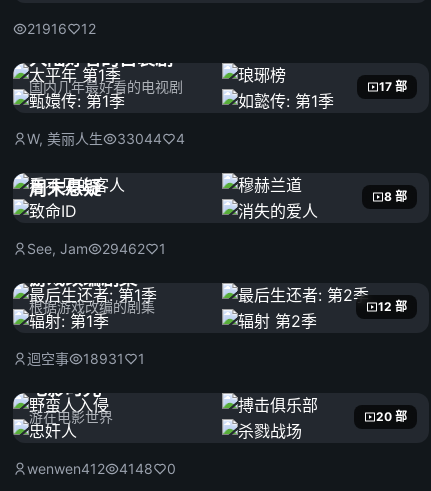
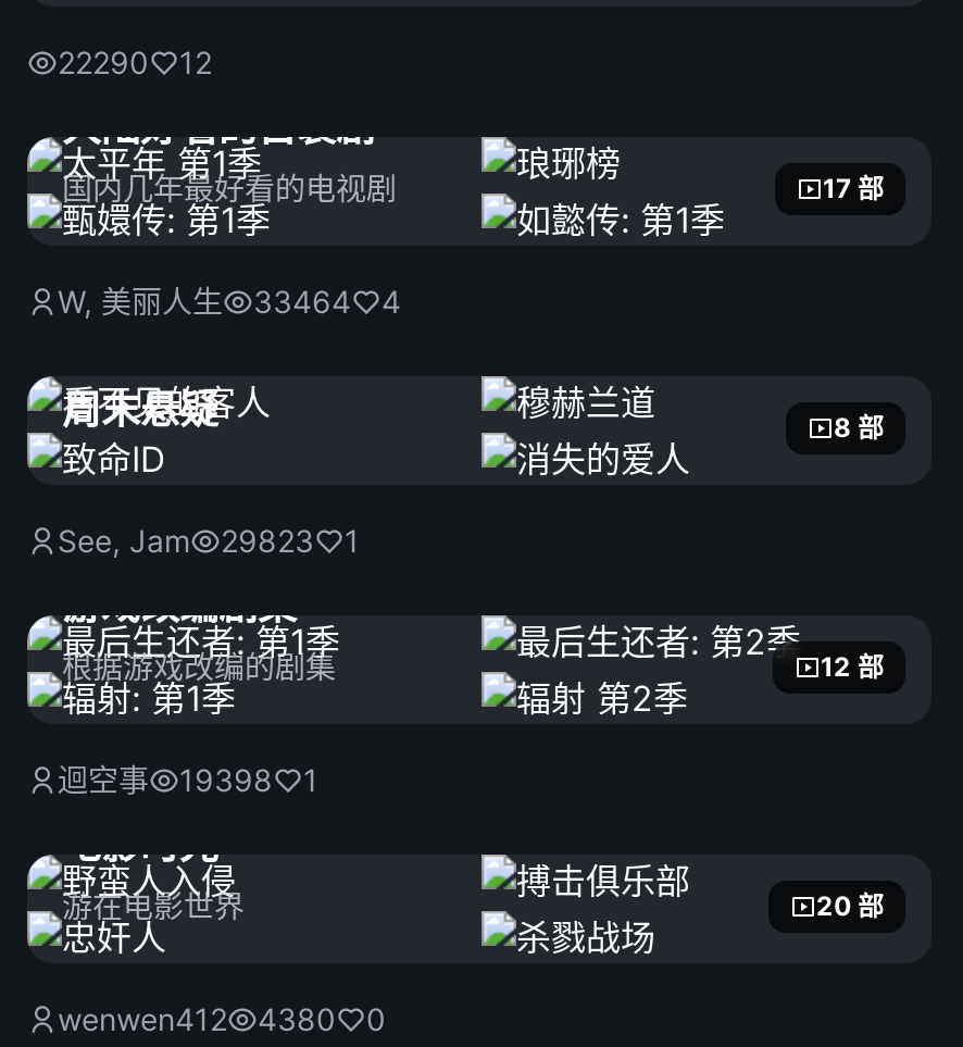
[27,20,96,37] 21916 12 -> [58,43,212,80] 22290 12
[27,130,185,147] W, 美丽人生 33044 4 -> [58,283,401,320] W, 美丽人生 33464 4
[27,240,166,257] See, Jam 29462 1 -> [58,522,360,559] See, Jam 29823 1
[27,350,145,367] 迴空事 18931 1 -> [58,761,318,798] 迴空事 19398 1
[27,460,176,477] wenwen412 4148 0 -> [58,1000,386,1037] wenwen412 4380 0

